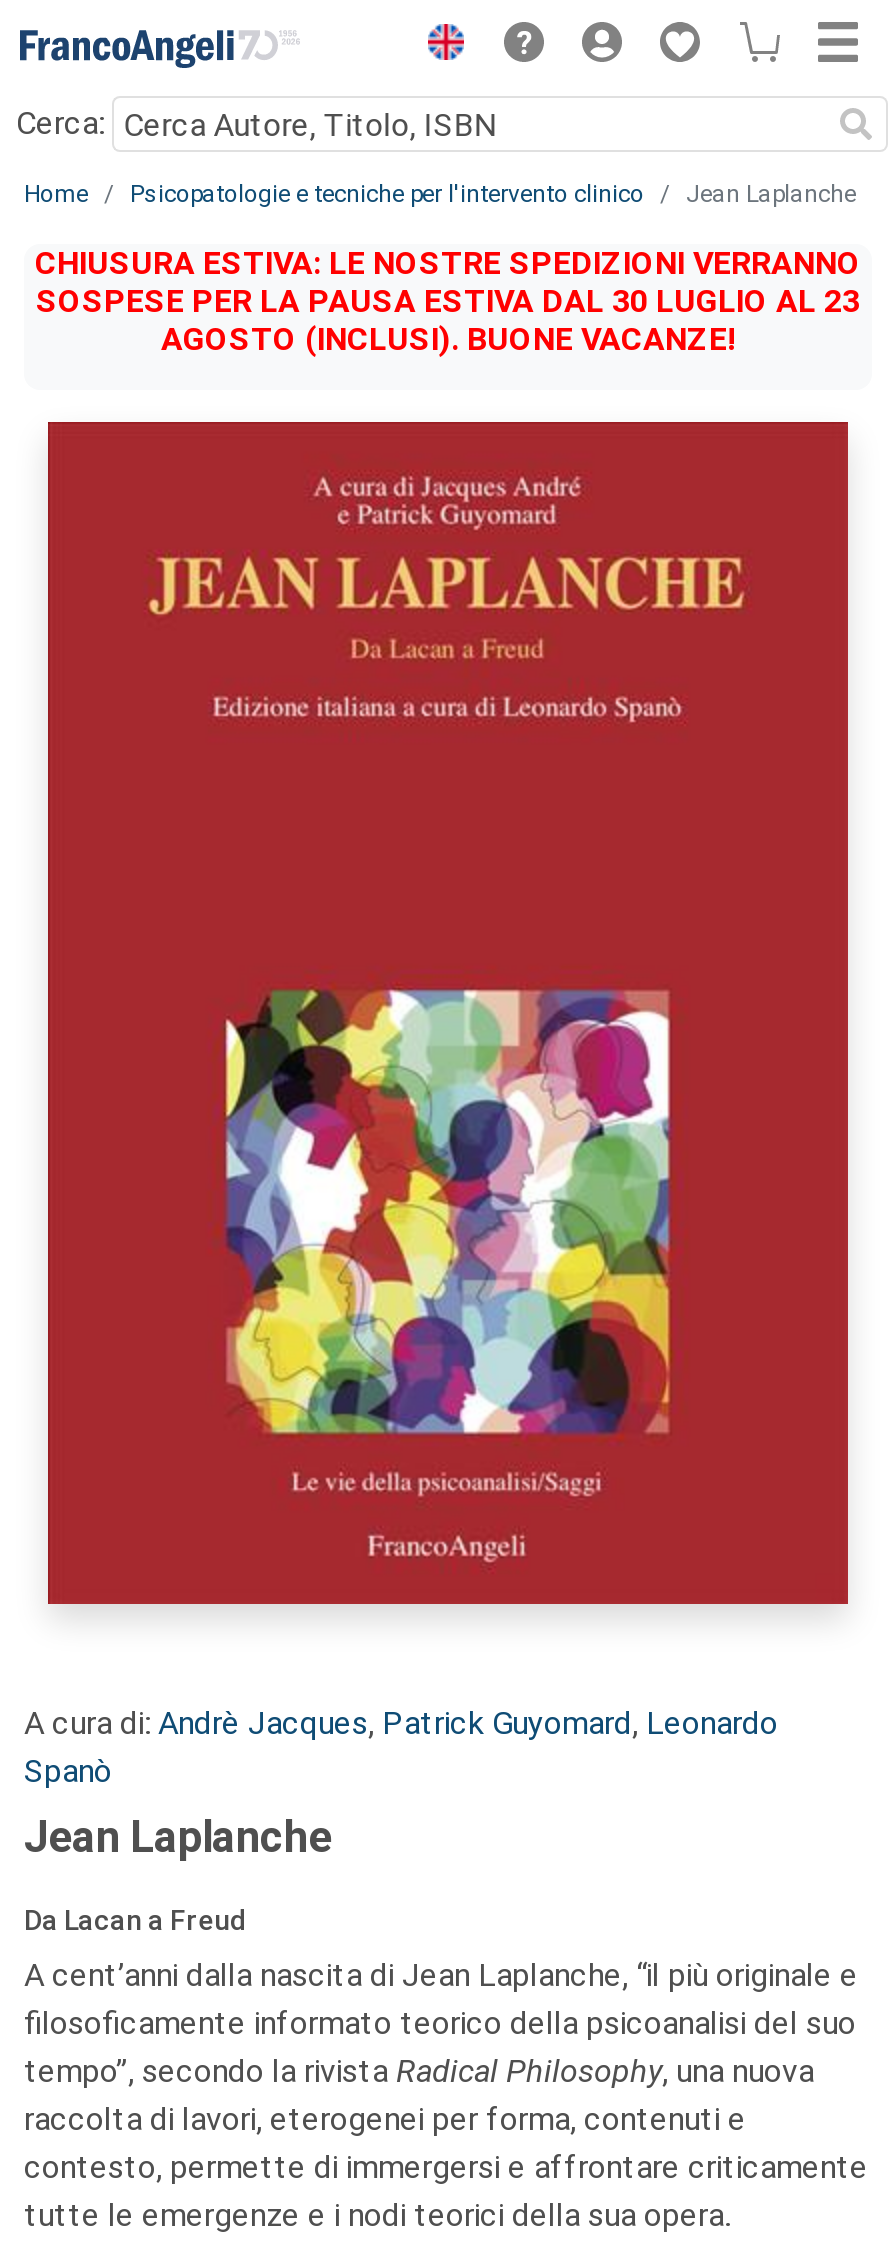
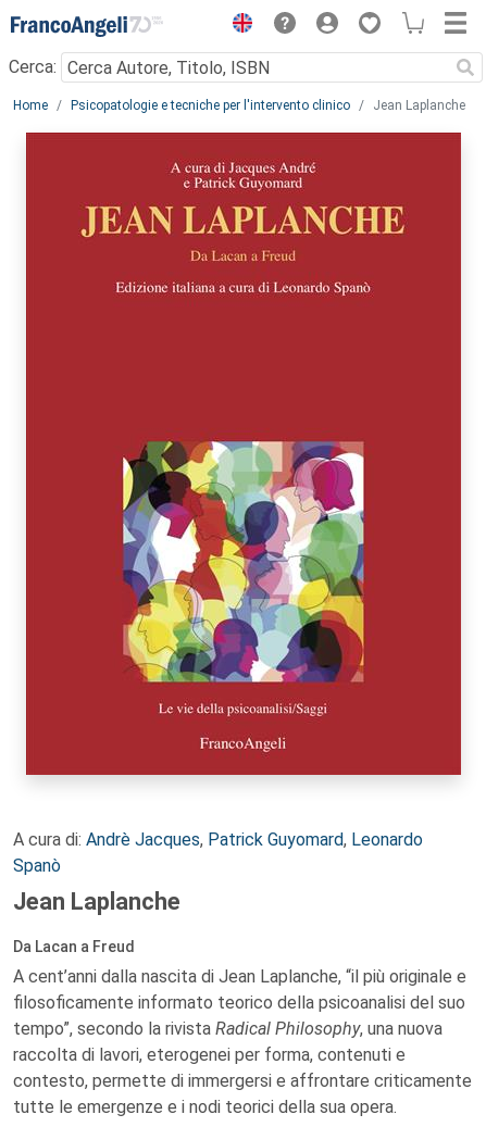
[35,244,861,358] CHIUSURA ESTIVA: LE NOSTRE SPEDIZIONI VERRANNO | SOSPESE PER LA PAUSA ESTIVA DAL 30 LUGLIO AL 23 | AGOSTO (INCLUSI). BUONE VACANZE! -> none

